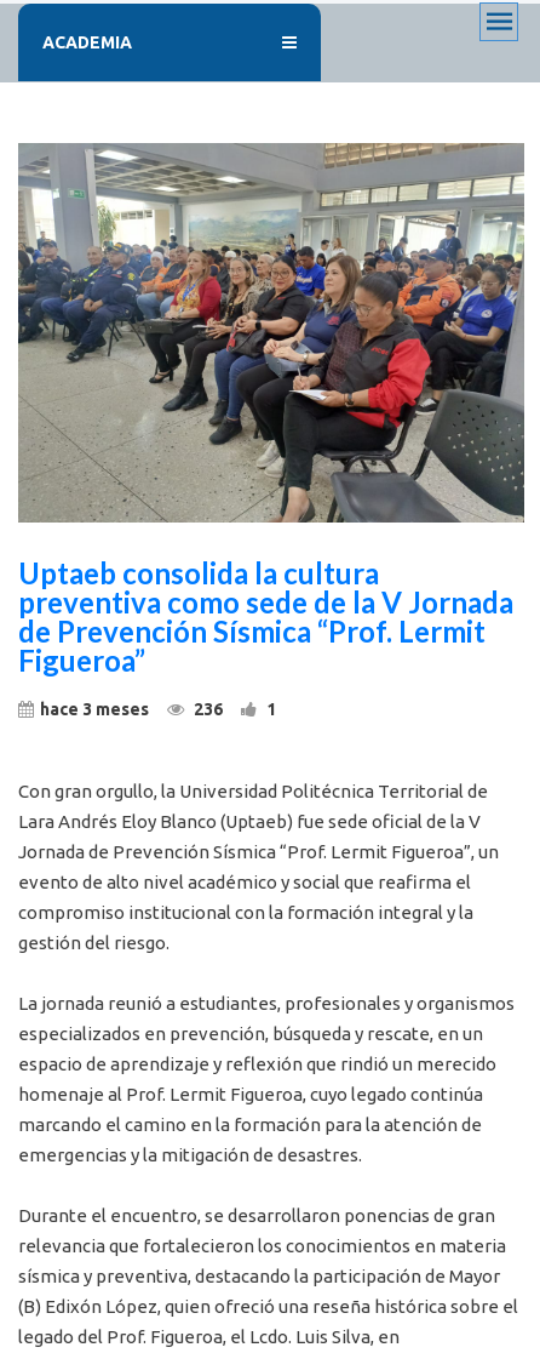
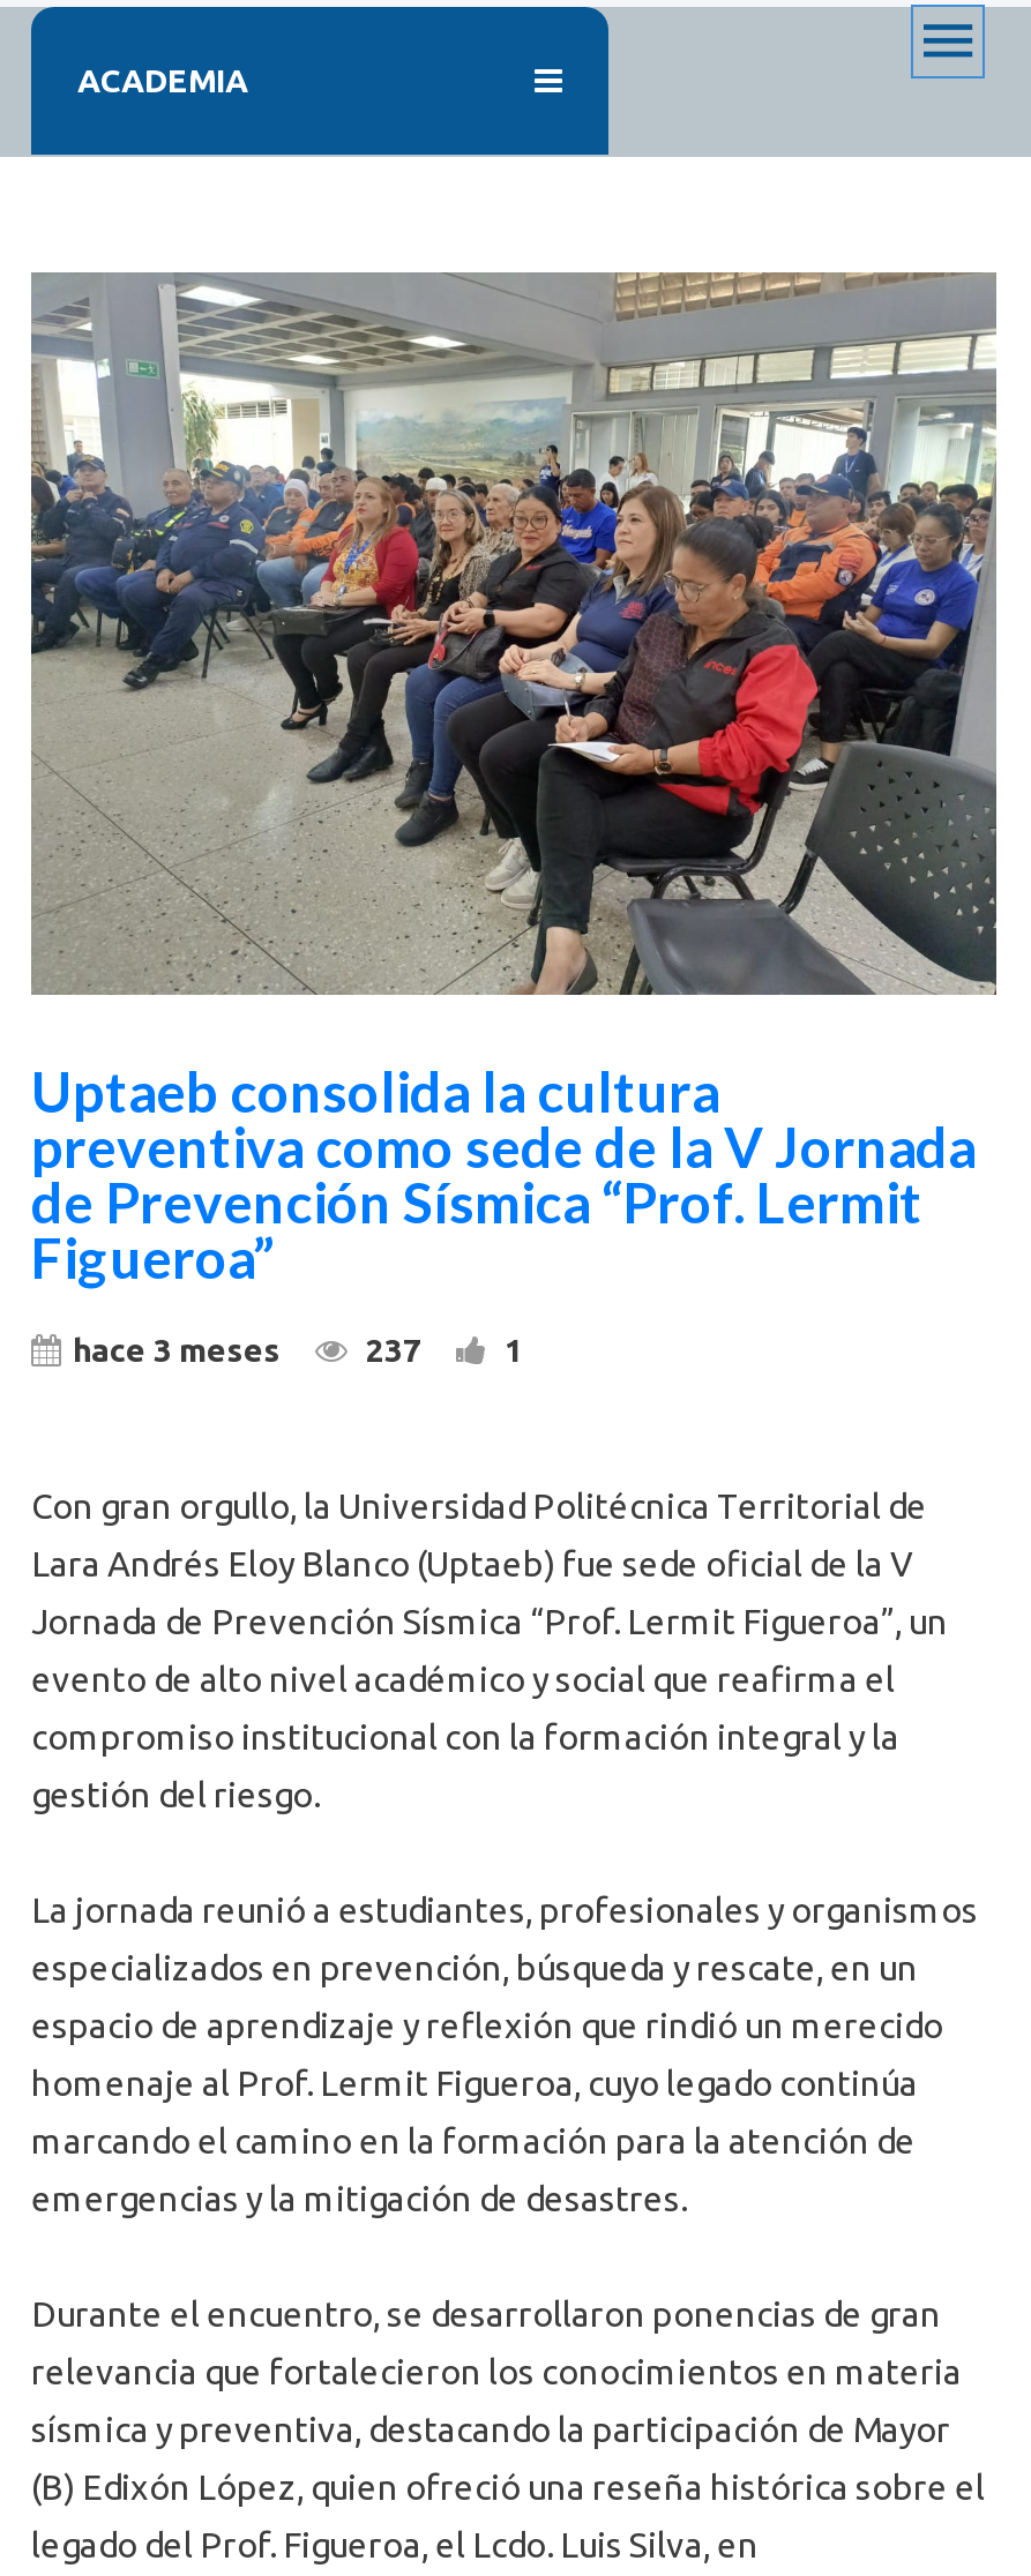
[190,700,223,720] 236 -> [359,1333,421,1370] 237

